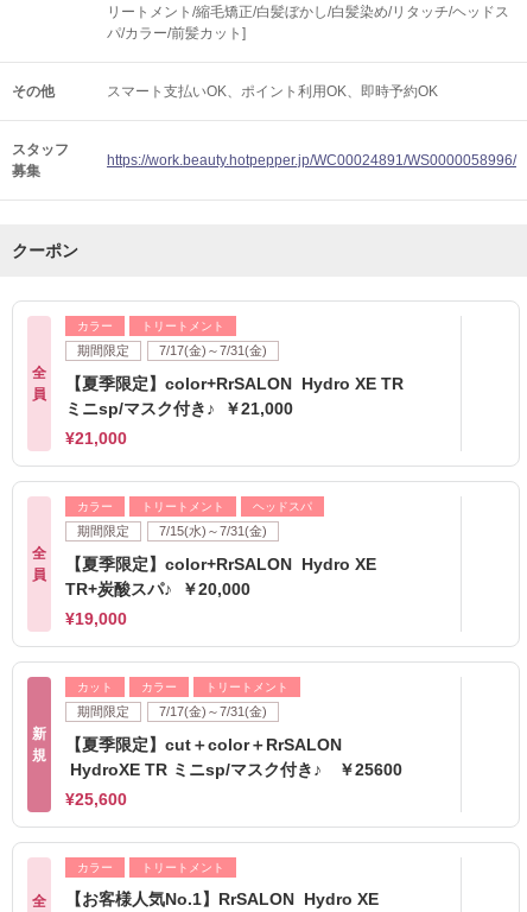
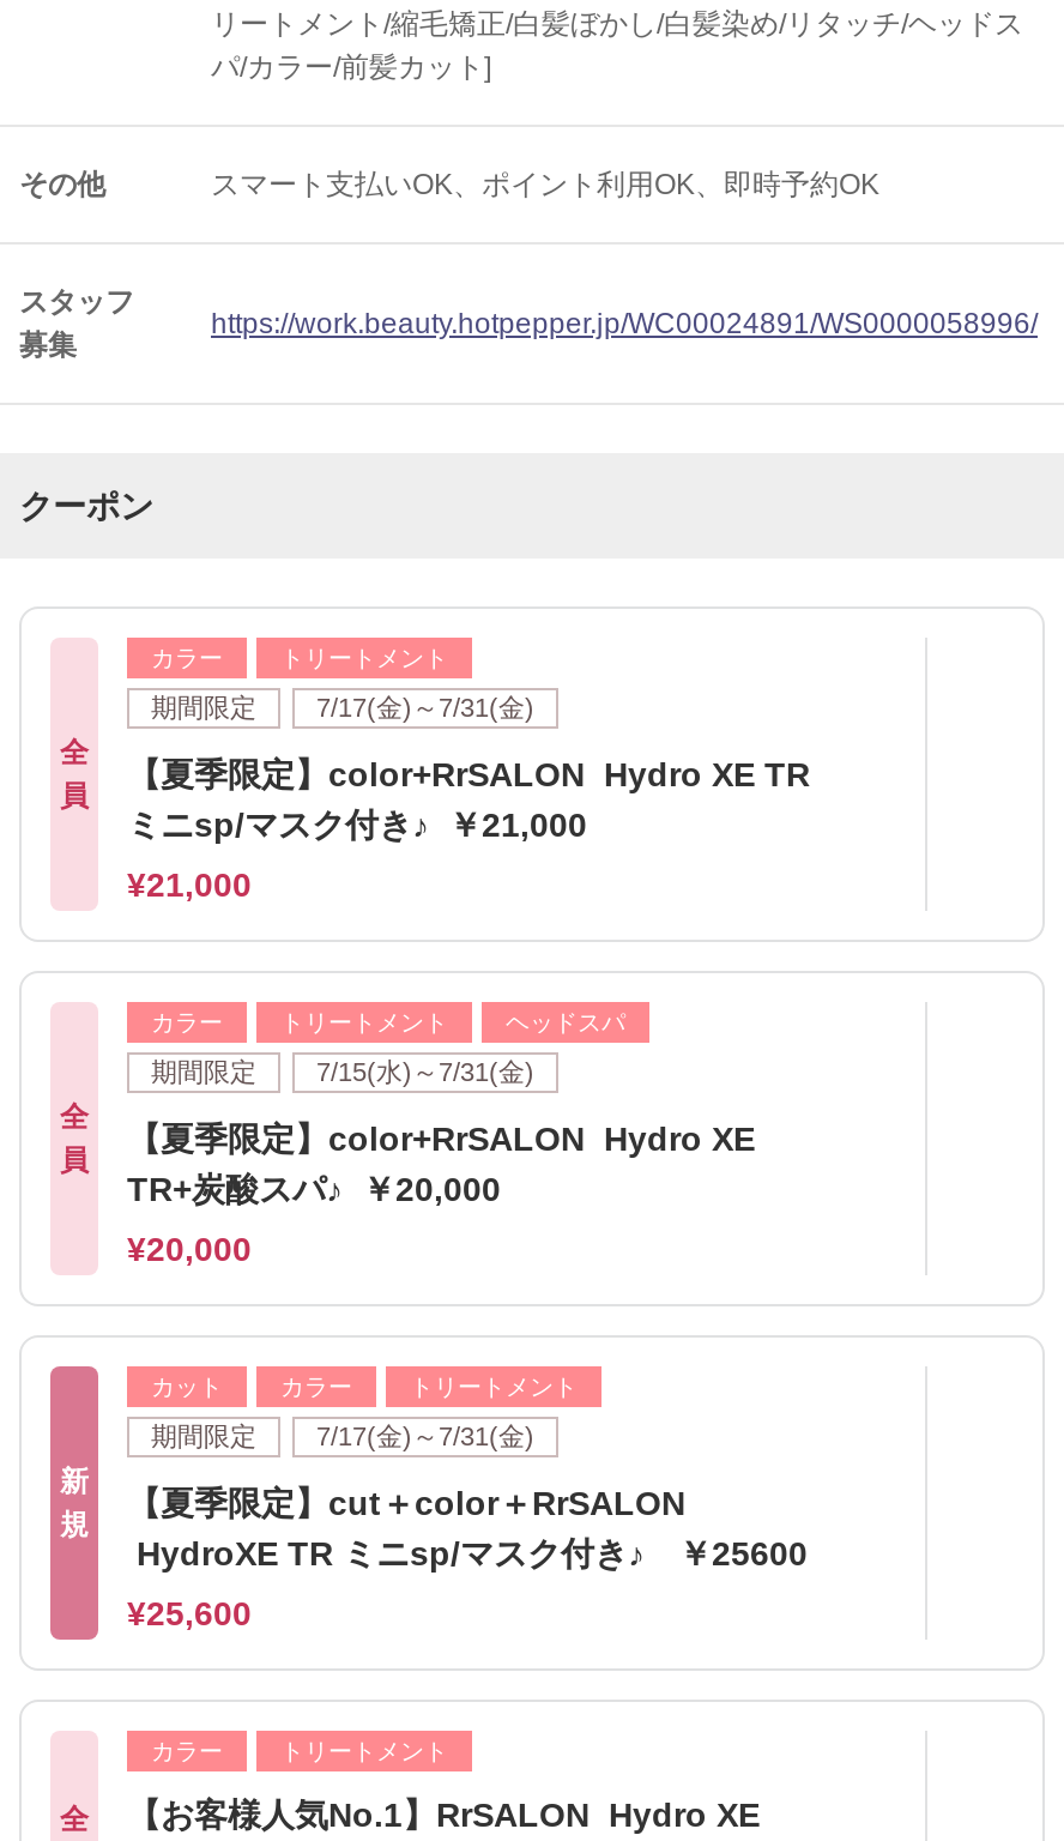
[65,609,127,628] ¥19,000 -> [127,1230,252,1269] ¥20,000

